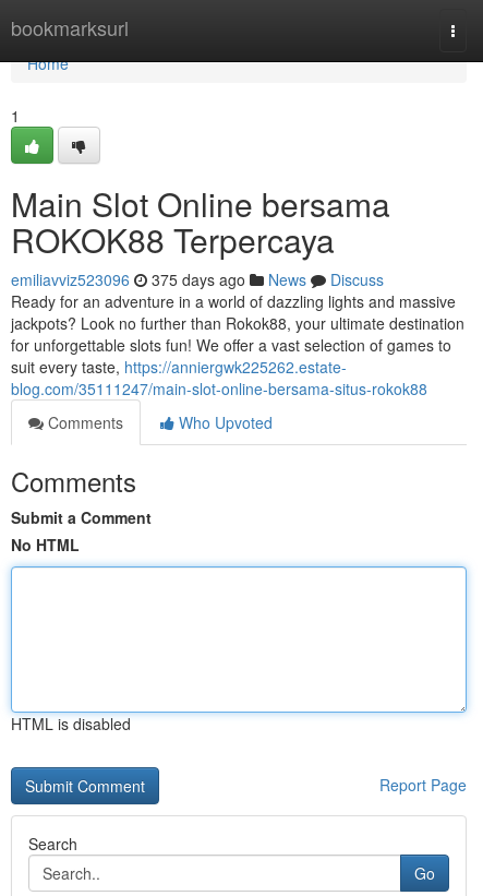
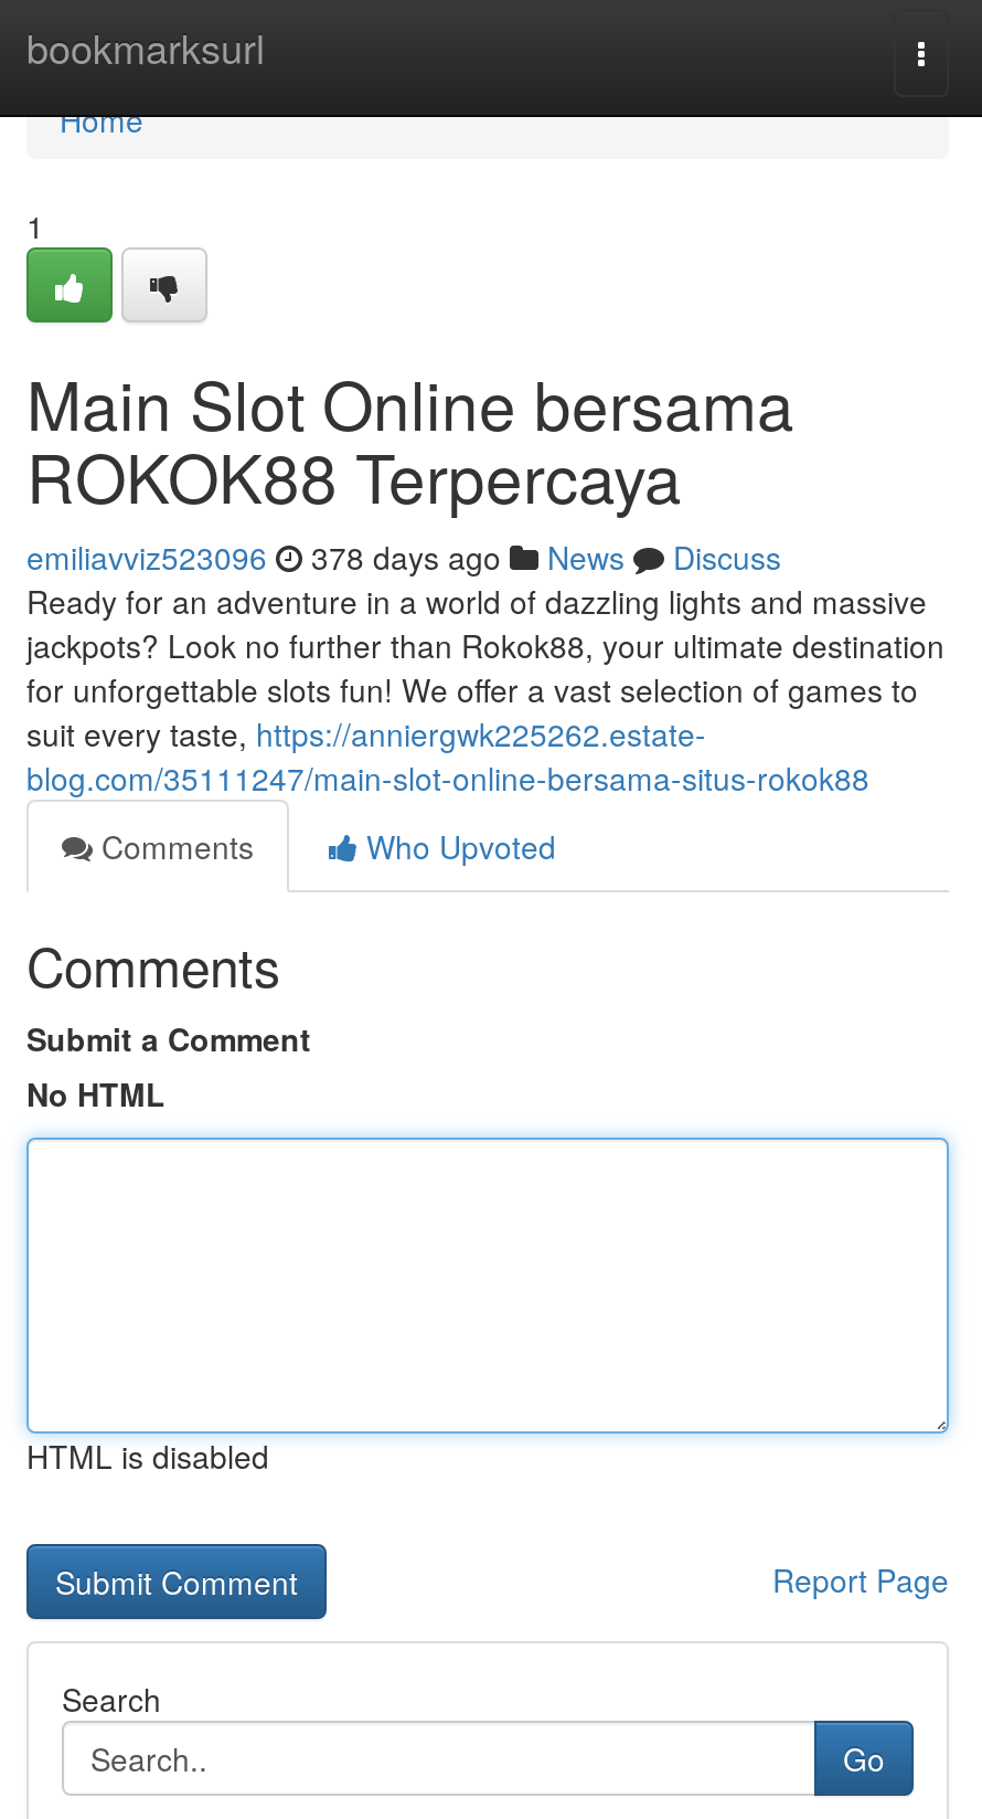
[11,268,384,290] emiliavviz523096 375 days ago News Discuss -> [26,535,781,579] emiliavviz523096 378 days ago News Discuss

